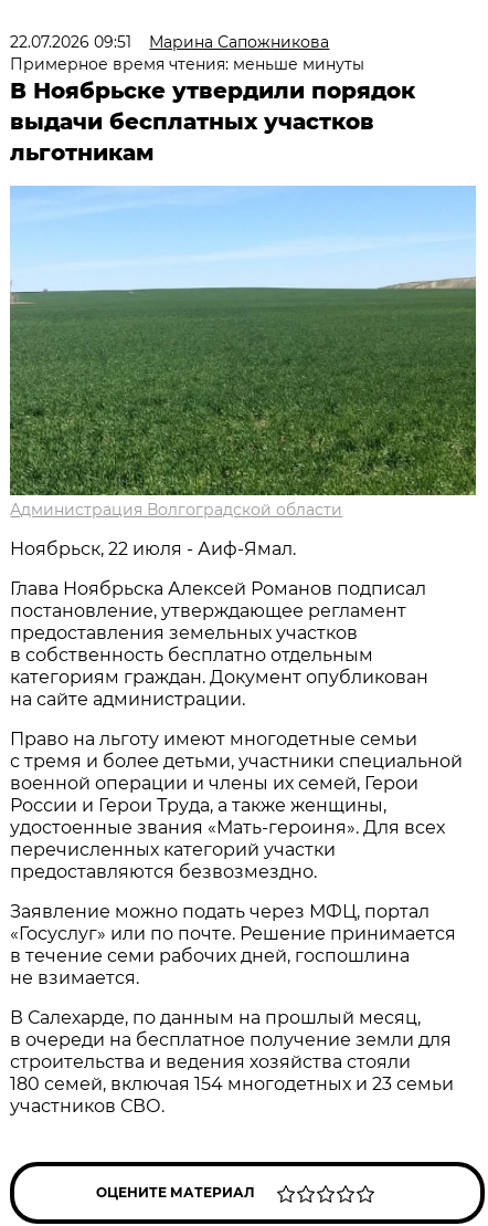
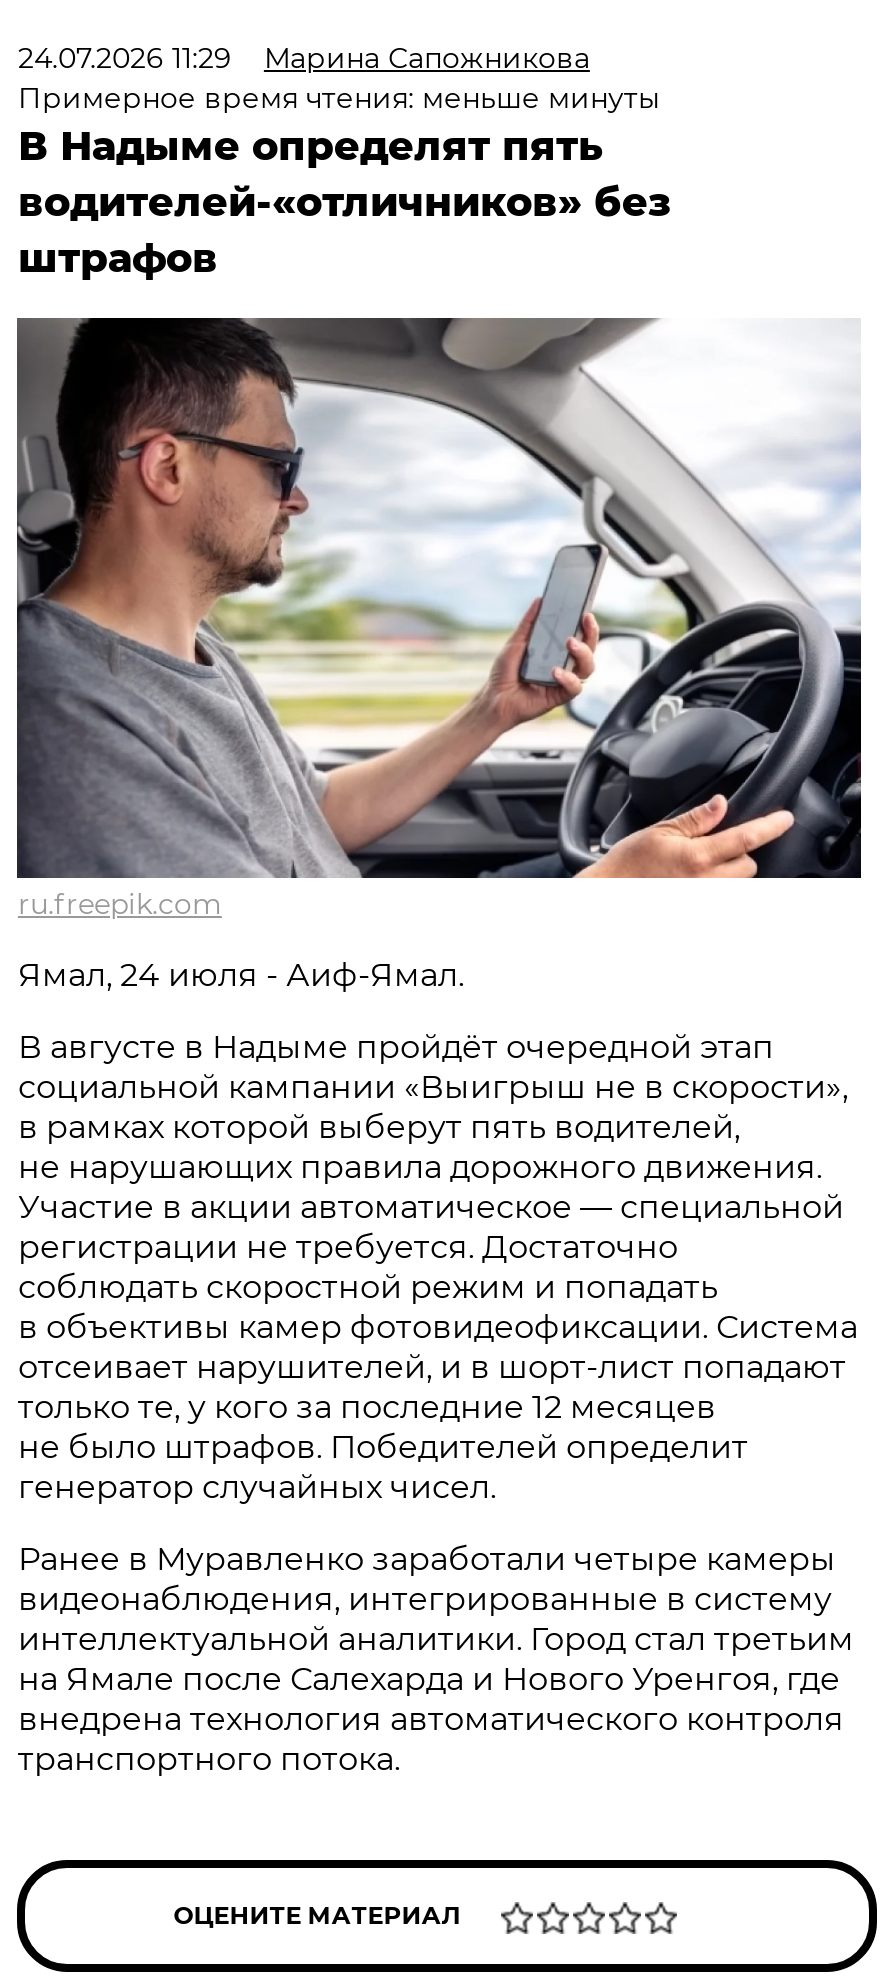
[10,32,329,52] 22.07.2026 09:51 Марина Сапожникова -> [18,40,590,76] 24.07.2026 11:29 Марина Сапожникова
[10,77,416,166] В Ноябрьске утвердили порядок | выдачи бесплатных участков | льготникам -> [18,122,670,282] В Надыме определят пять | водителей-«отличников» без | штрафов
[10,185,477,1117] [image] | Администрация Волгоградской области | Ноябрьск, 22 июля - Аиф-Ямал. | Глава Ноябрьска Алексей Романов подписал | постановление, утверждающее регламент | предоставления земельных участков | в собственность бесплатно отдельным | категориям граждан. Документ опубликован | на сайте администрации. | Право на льготу имеют многодетные семьи | с тремя и более детьми, участники специальной | военной операции и члены их семей, Герои | России и Герои Труда, а также женщины, | удостоенные звания «Мать-героиня». Для всех | перечисленных категорий участки | предоставляются безвозмездно. | Заявление можно подать через МФЦ, портал | «Госуслуг» или по почте. Решение принимается | в течение семи рабочих дней, госпошлина | не взимается. | В Салехарде, по данным на прошлый месяц, | в очереди на бесплатное получение земли для | строительства и ведения хозяйства стояли | 180 семей, включая 154 многодетных и 23 семьи | участников СВО. -> [17,316,863,1778] [image] | ru.freepik.com | Ямал, 24 июля - Аиф-Ямал. | В августе в Надыме пройдёт очередной этап | социальной кампании «Выигрыш не в скорости», | в рамках которой выберут пять водителей, | не нарушающих правила дорожного движения. | Участие в акции автоматическое — специальной | регистрации не требуется. Достаточно | соблюдать скоростной режим и попадать | в объективы камер фотовидеофиксации. Система | отсеивает нарушителей, и в шорт-лист попадают | только те, у кого за последние 12 месяцев | не было штрафов. Победителей определит | генератор случайных чисел. | Ранее в Муравленко заработали четыре камеры | видеонаблюдения, интегрированные в систему | интеллектуальной аналитики. Город стал третьим | на Ямале после Салехарда и Нового Уренгоя, где | внедрена технология автоматического контроля | транспортного потока.

